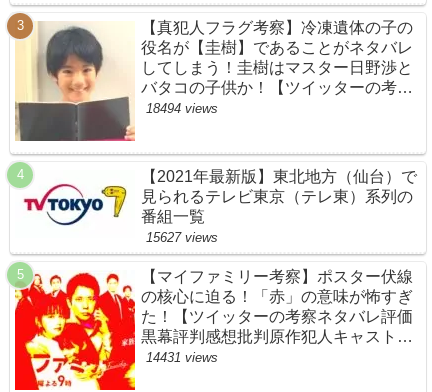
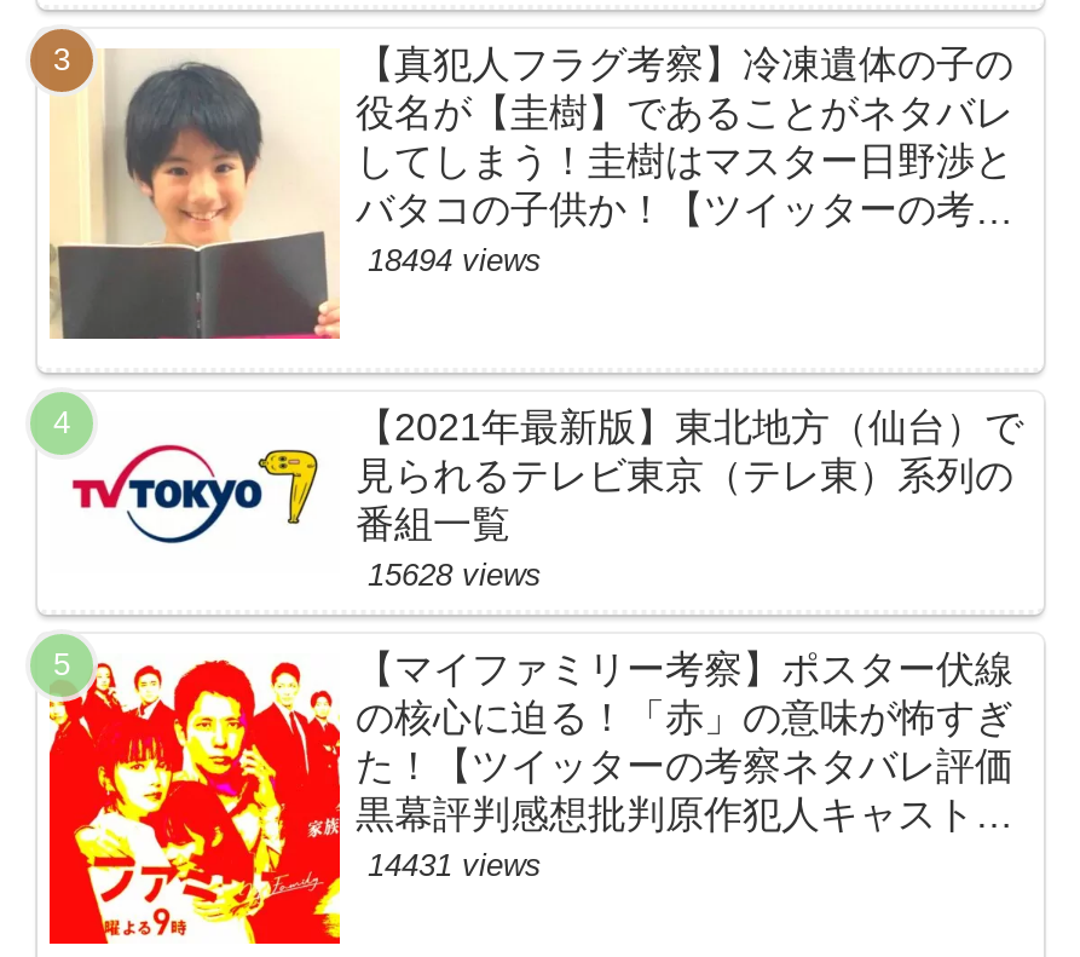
[146,230,218,245] 15627 views -> [368,557,542,593] 15628 views

